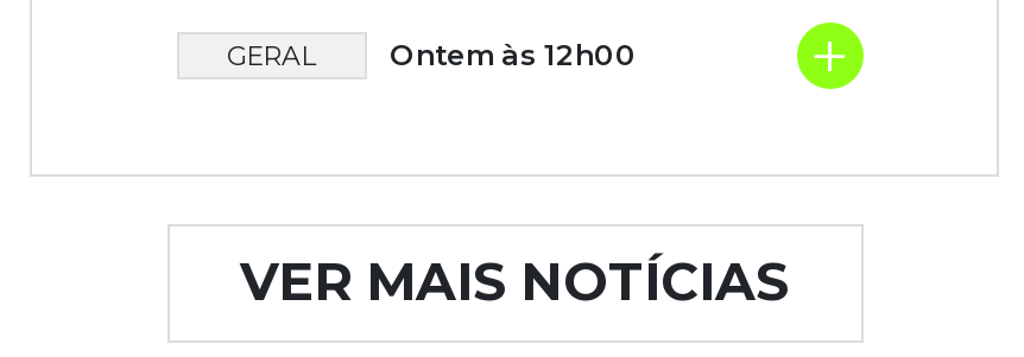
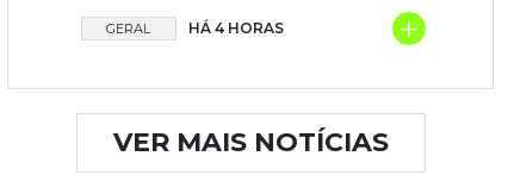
[390,37,637,73] Ontem às 12h00 -> [188,19,283,37] HÁ 4 HORAS

